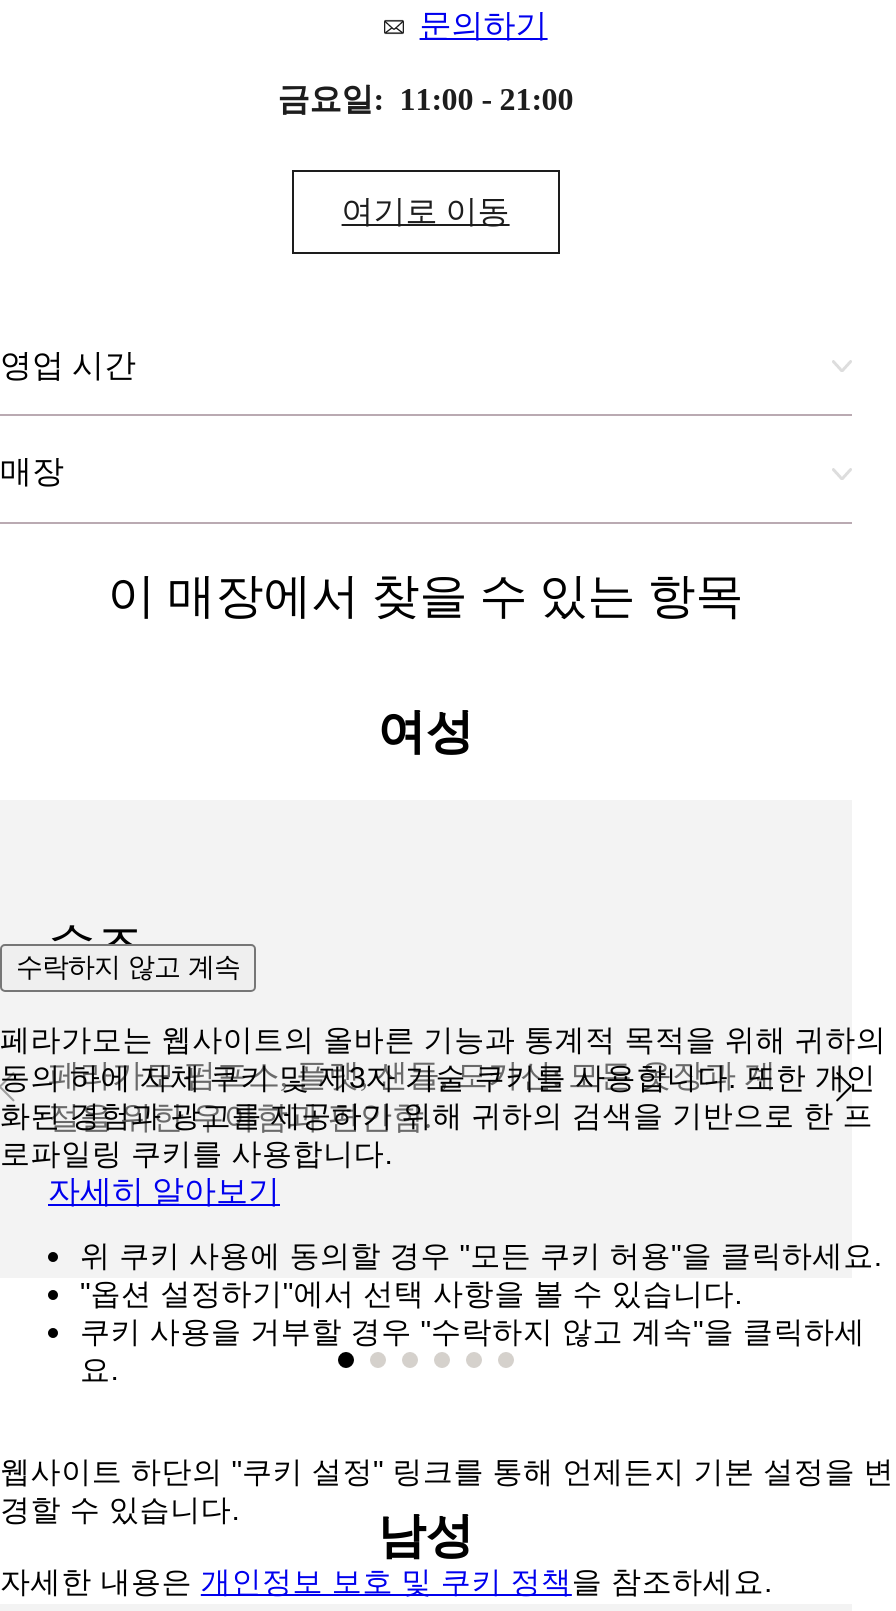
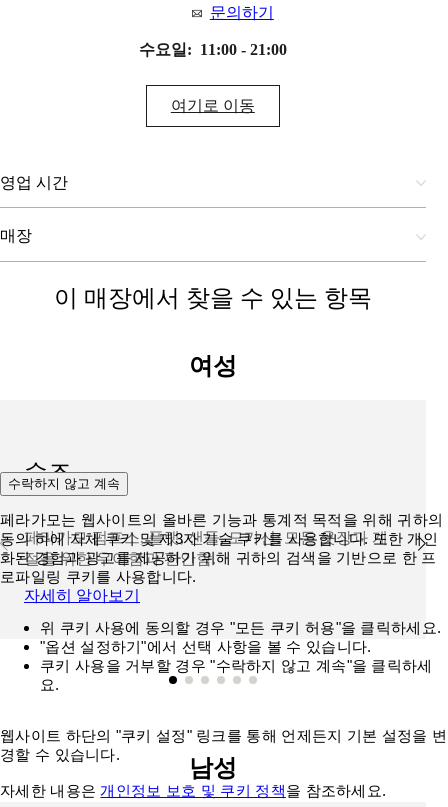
[278,82,574,116] 금요일: 11:00 - 21:00 -> [139,41,287,58] 수요일: 11:00 - 21:00

